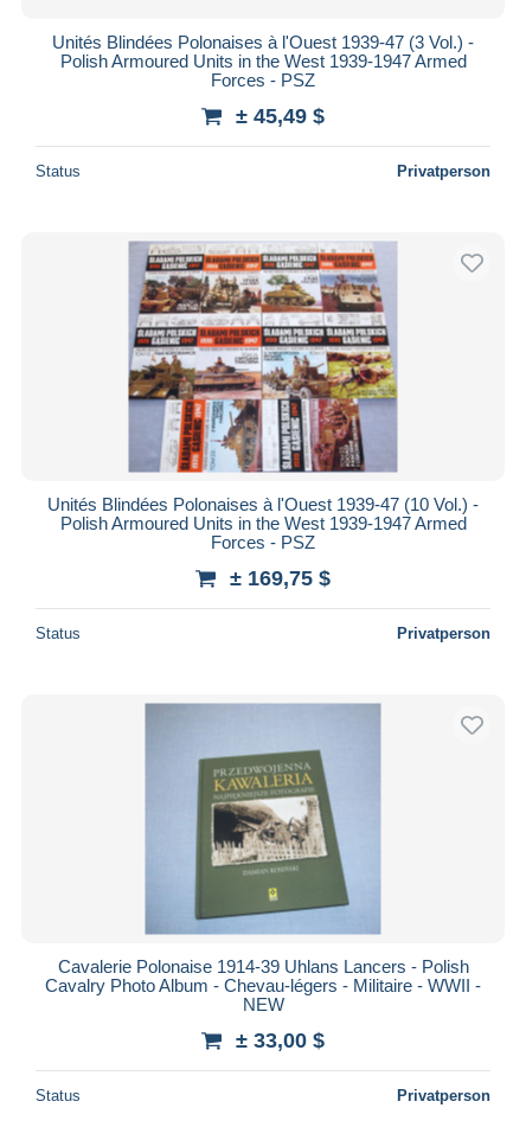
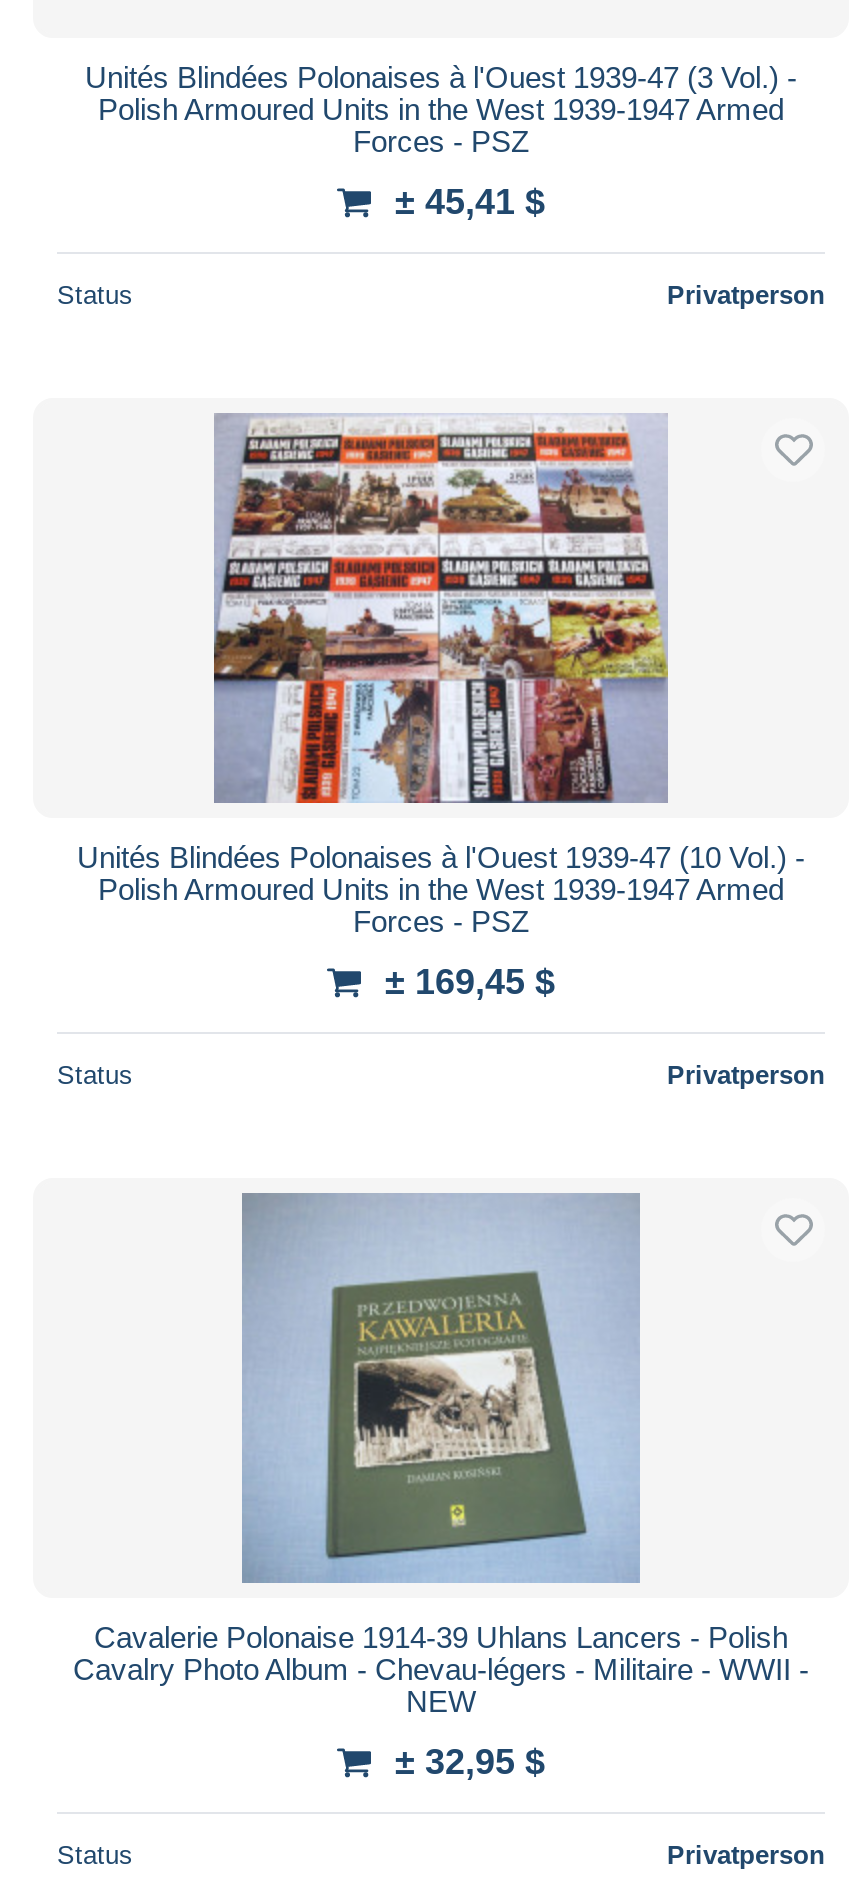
[236,104,325,128] ± 45,49 $ -> [395,182,545,222] ± 45,41 $
[230,566,331,590] ± 169,75 $ -> [385,962,555,1002] ± 169,45 $
[236,1029,325,1052] ± 33,00 $ -> [395,1742,545,1782] ± 32,95 $

